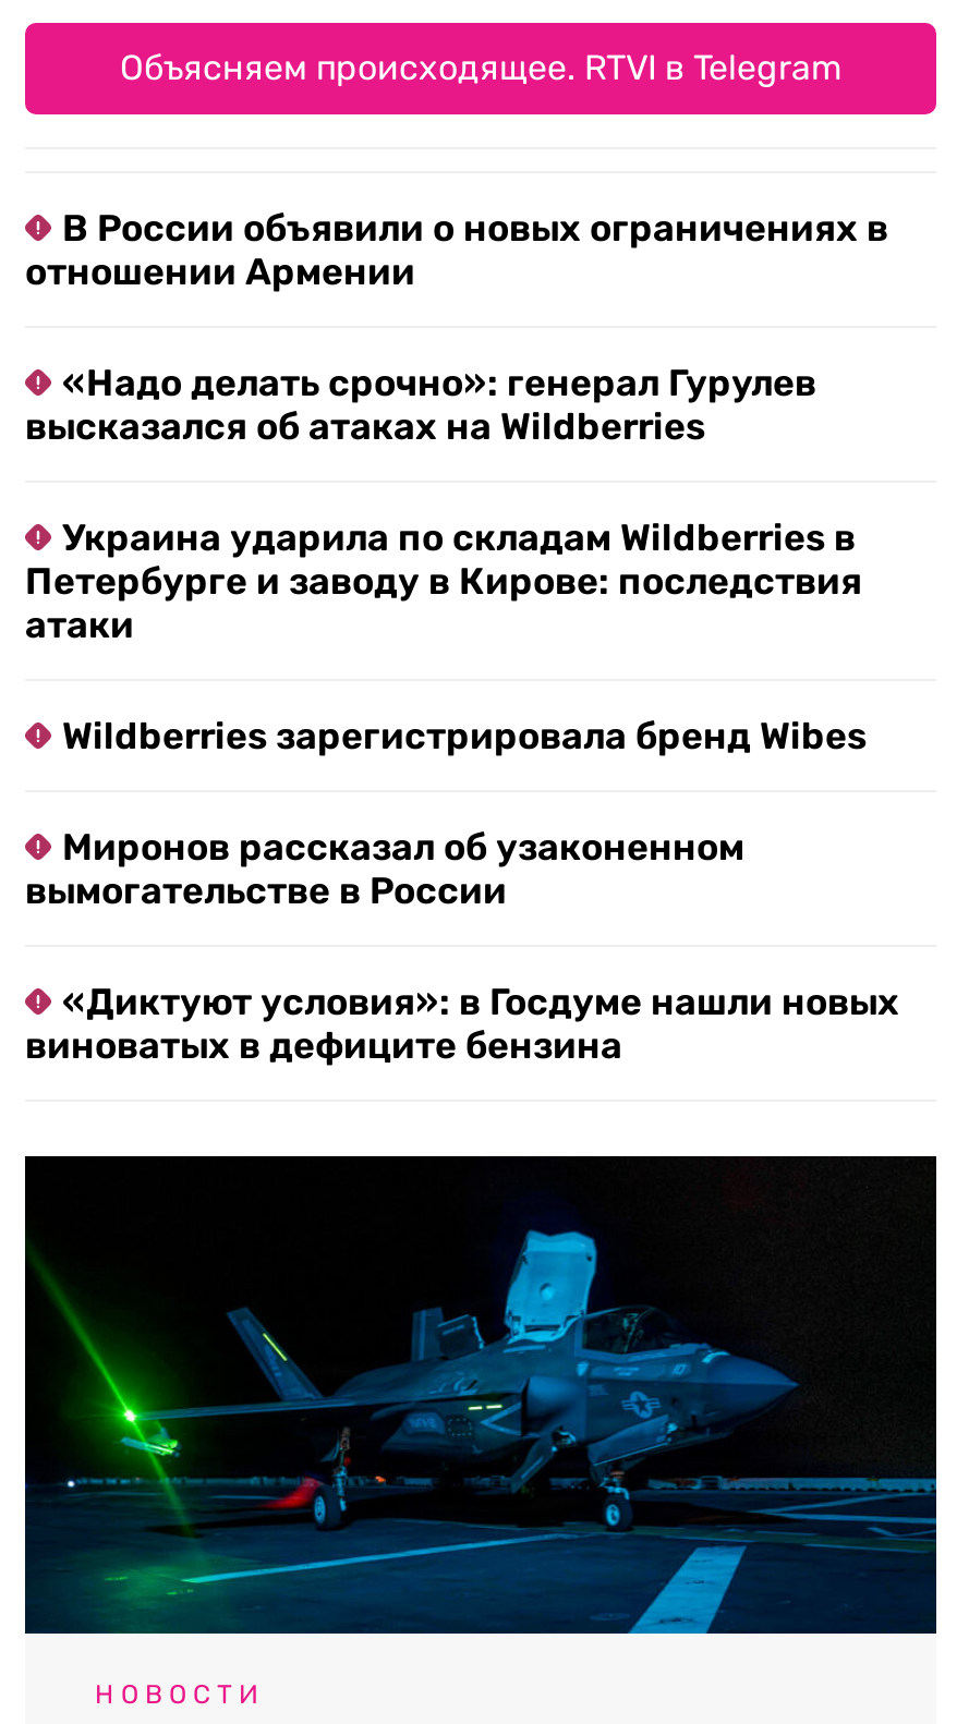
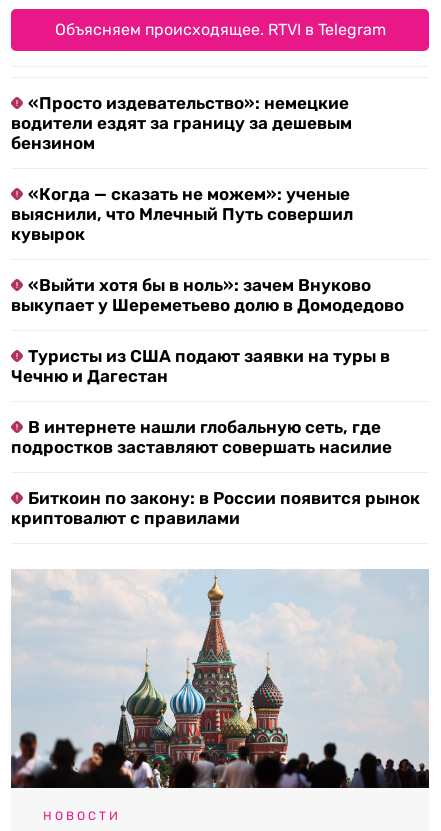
[25,206,888,293] В России объявили о новых ограничениях в | отношении Армении -> [11,93,352,153] «Просто издевательство»: немецкие | водители ездят за границу за дешевым | бензином
[25,361,816,448] «Надо делать срочно»: генерал Гурулев | высказался об атаках на Wildberries -> [11,184,353,244] «Когда — сказать не можем»: ученые | выяснили, что Млечный Путь совершил | кувырок
[25,516,862,646] Украина ударила по складам Wildberries в | Петербурге и заводу в Кирове: последствия | атаки -> [11,275,404,315] «Выйти хотя бы в ноль»: зачем Внуково | выкупает у Шереметьево долю в Домодедово
[62,714,867,758] Wildberries зарегистрировала бренд Wibes -> [11,346,390,386] Туристы из США подают заявки на туры в | Чечню и Дагестан
[25,825,744,912] Миронов рассказал об узаконенном | вымогательстве в России -> [11,417,392,457] В интернете нашли глобальную сеть, где | подростков заставляют совершать насилие
[25,980,899,1067] «Диктуют условия»: в Госдуме нашли новых | виноватых в дефиците бензина -> [11,488,420,528] Биткоин по закону: в России появится рынок | криптовалют с правилами
[23,1154,938,1636] [image] -> [10,569,430,789] [image]

